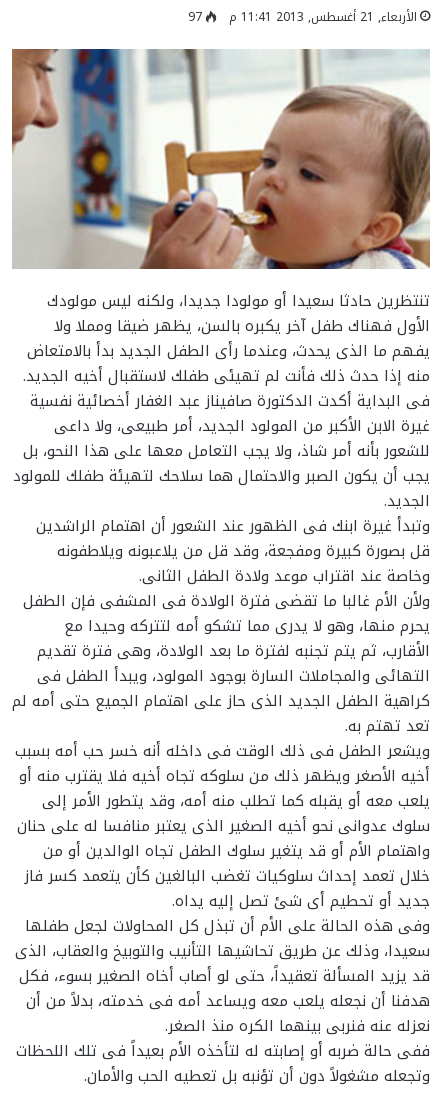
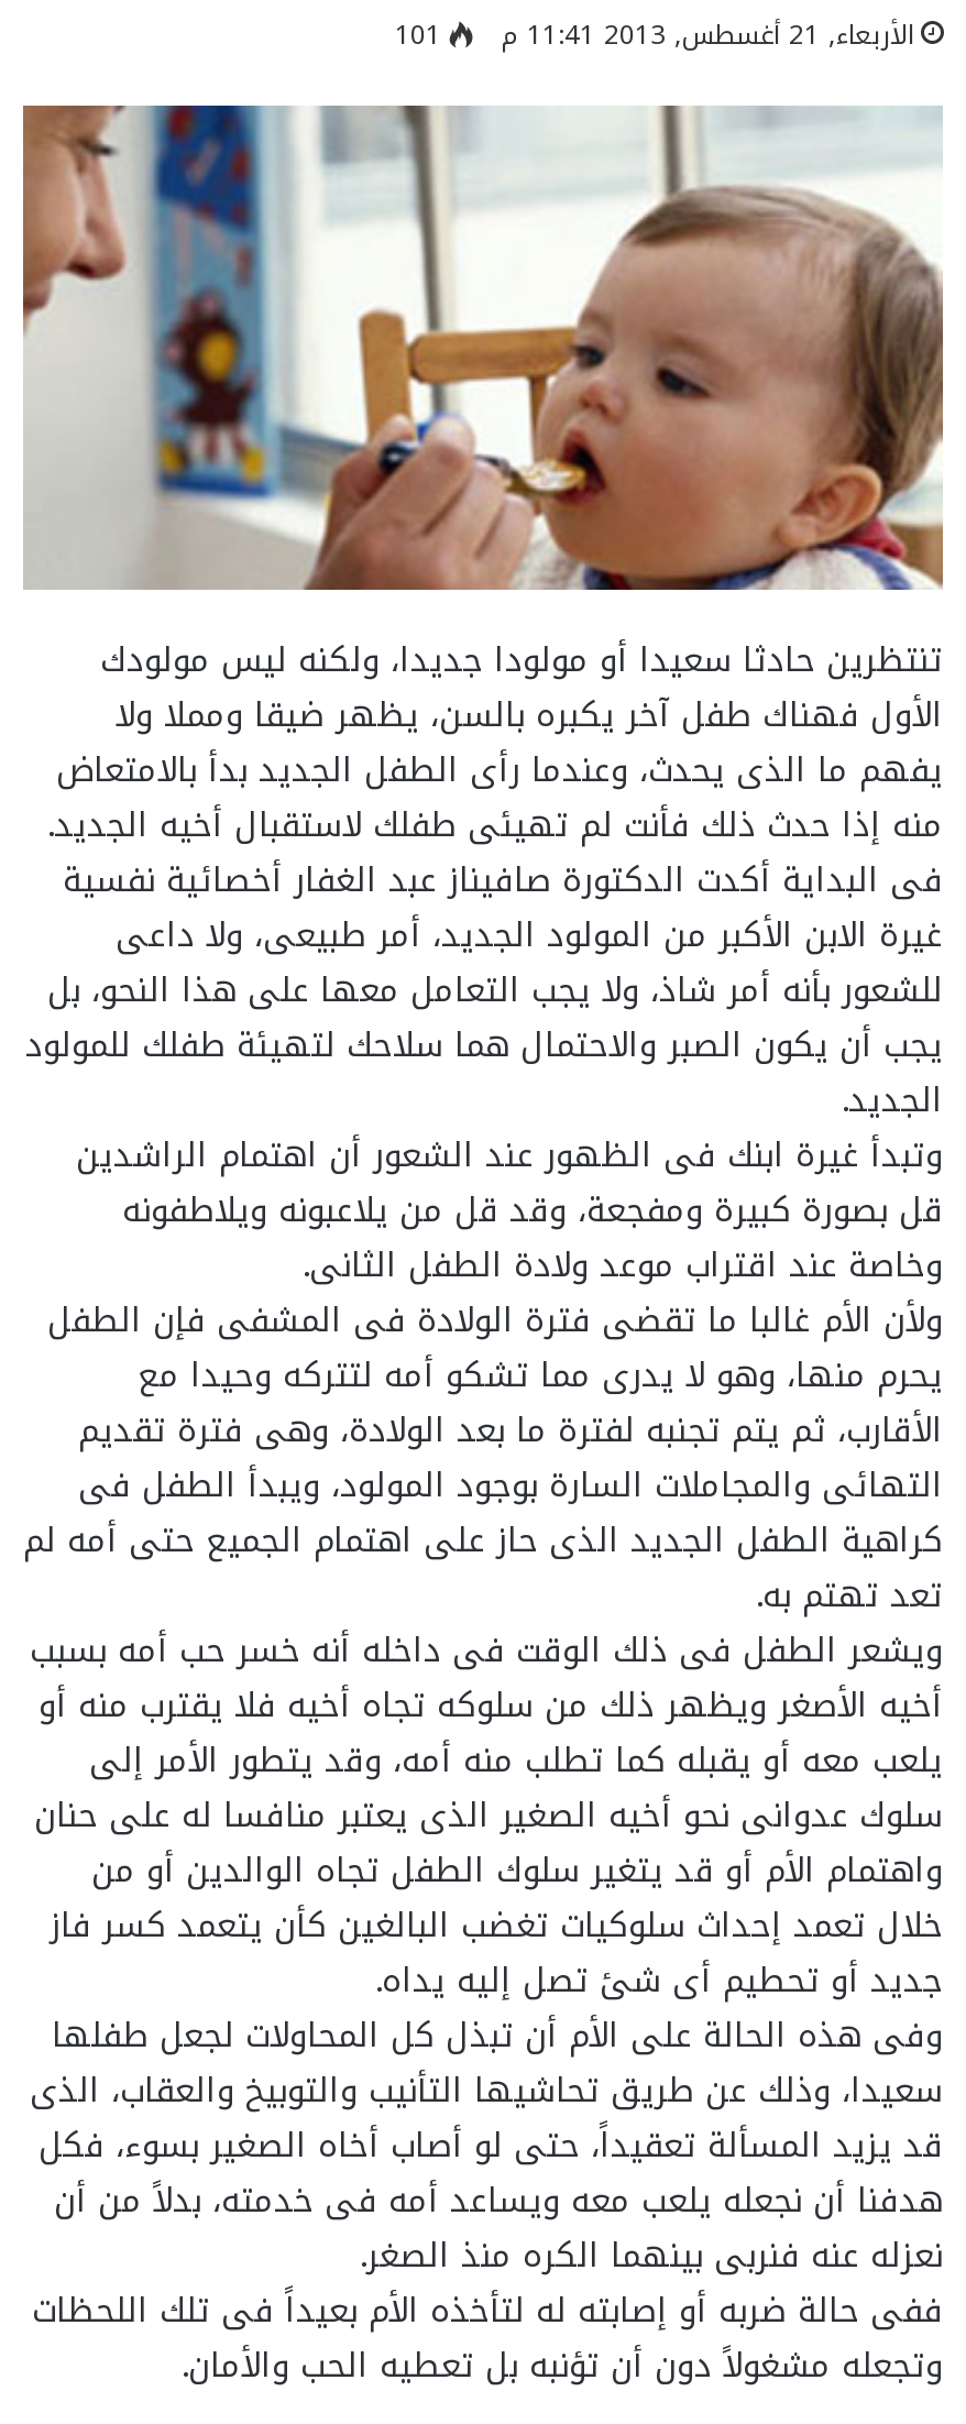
[188,5,202,27] 97 -> [395,10,441,58] 101

